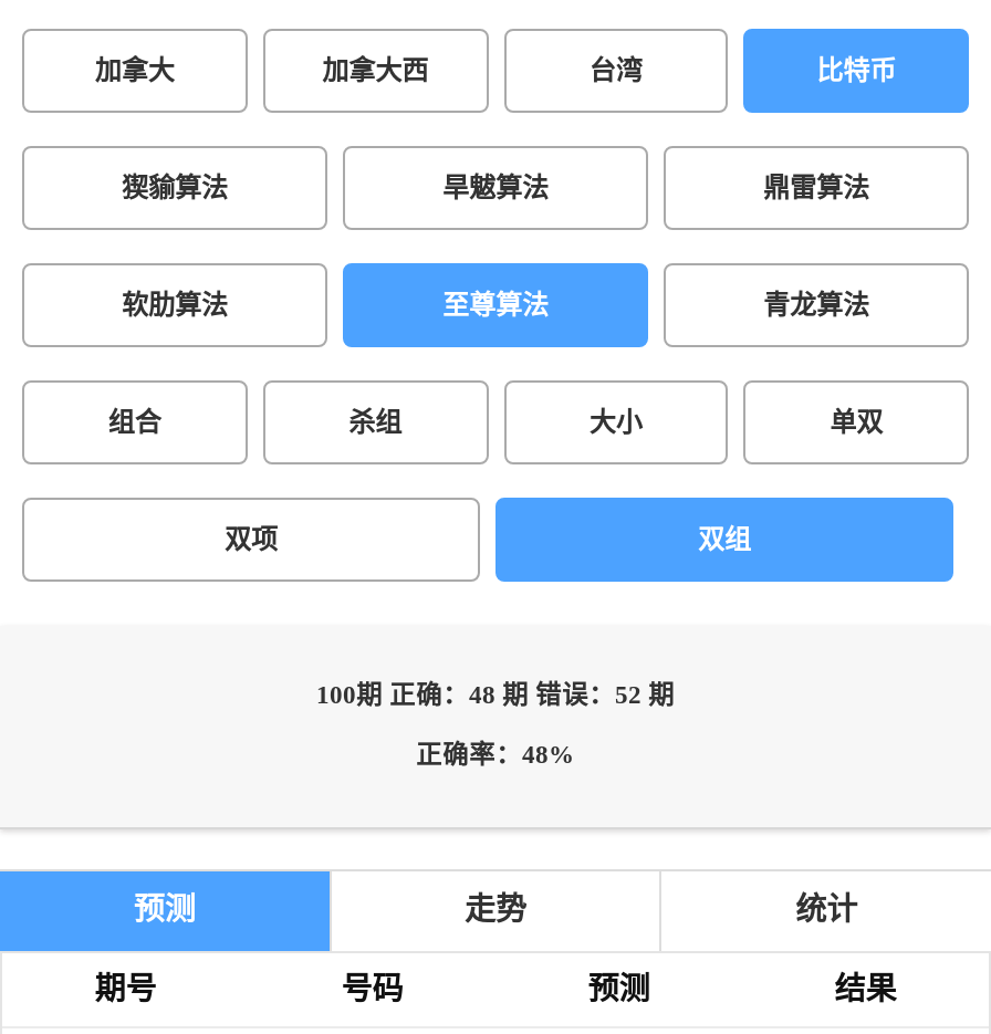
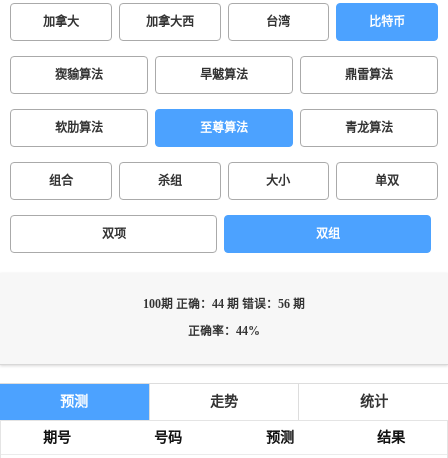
[316,681,675,710] 100期 正确：48 期 错误：52 期 -> [143,298,305,311] 100期 正确：44 期 错误：56 期
[416,741,575,770] 正确率：48% -> [188,325,260,338] 正确率：44%

